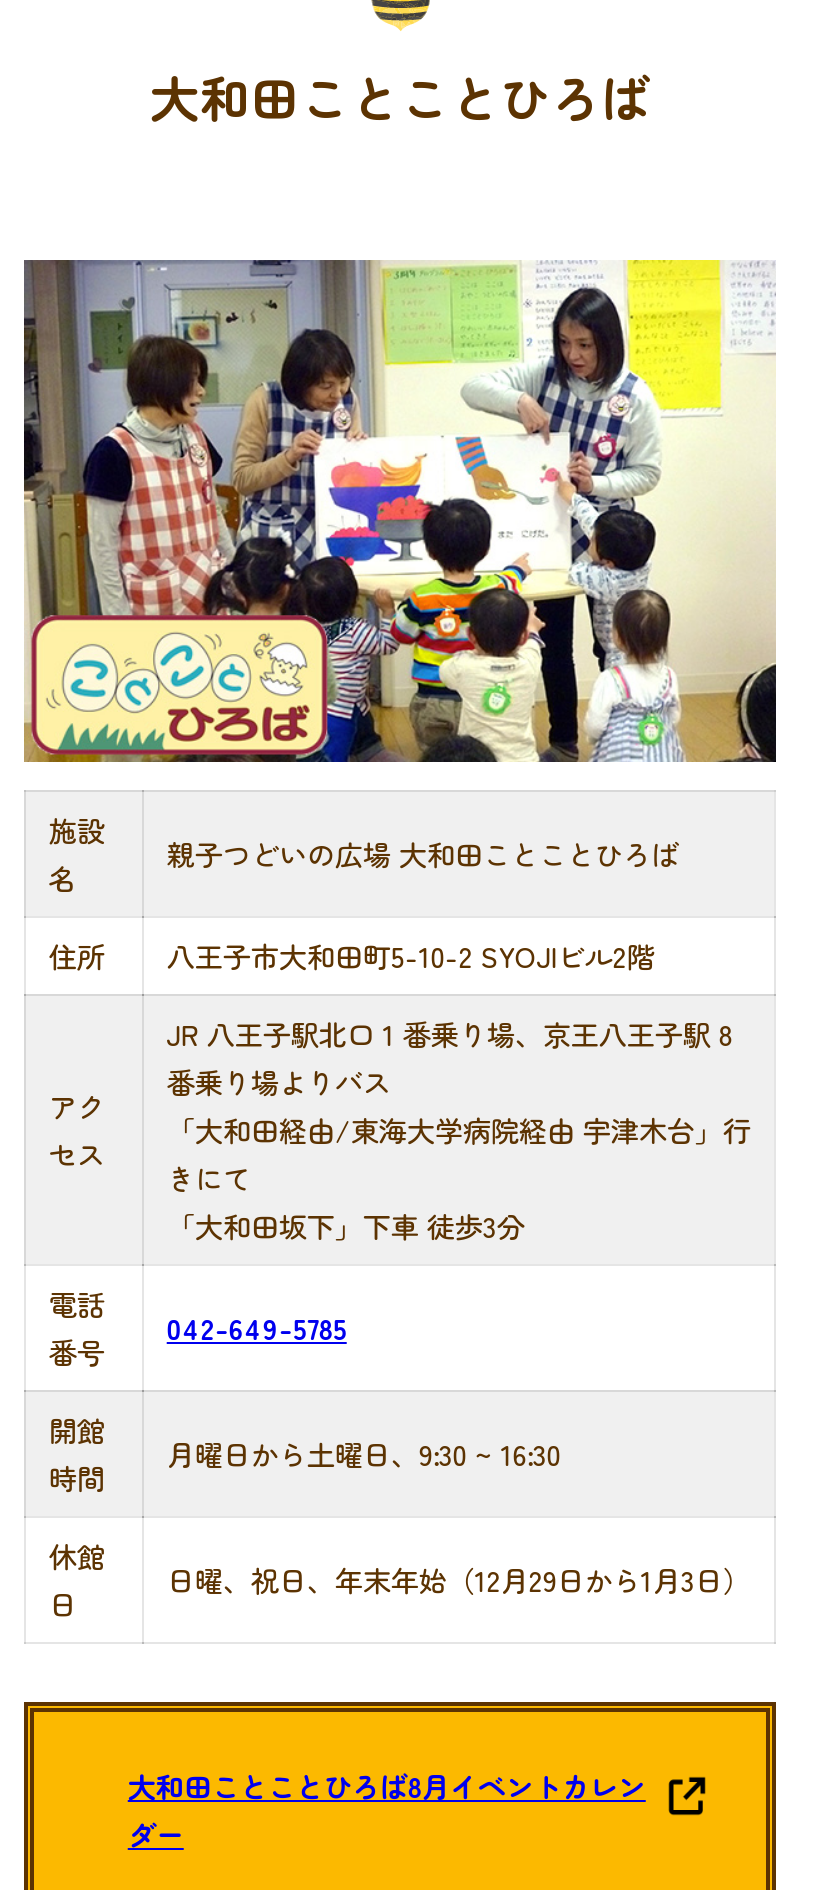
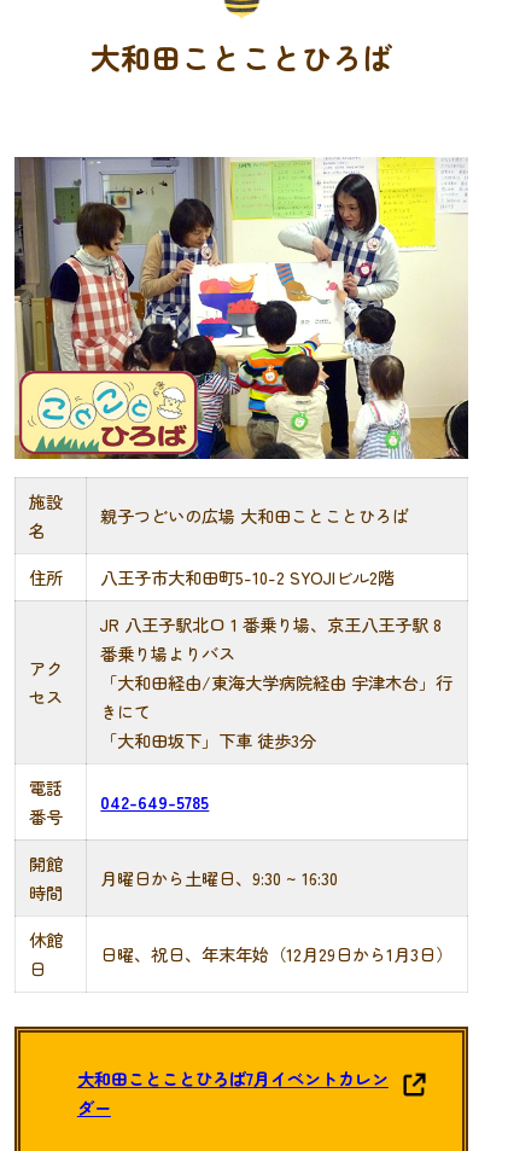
[128,1766,646,1806] 大和田ことことひろば8月イベントカレン -> [77,1066,388,1091] 大和田ことことひろば7月イベントカレン

